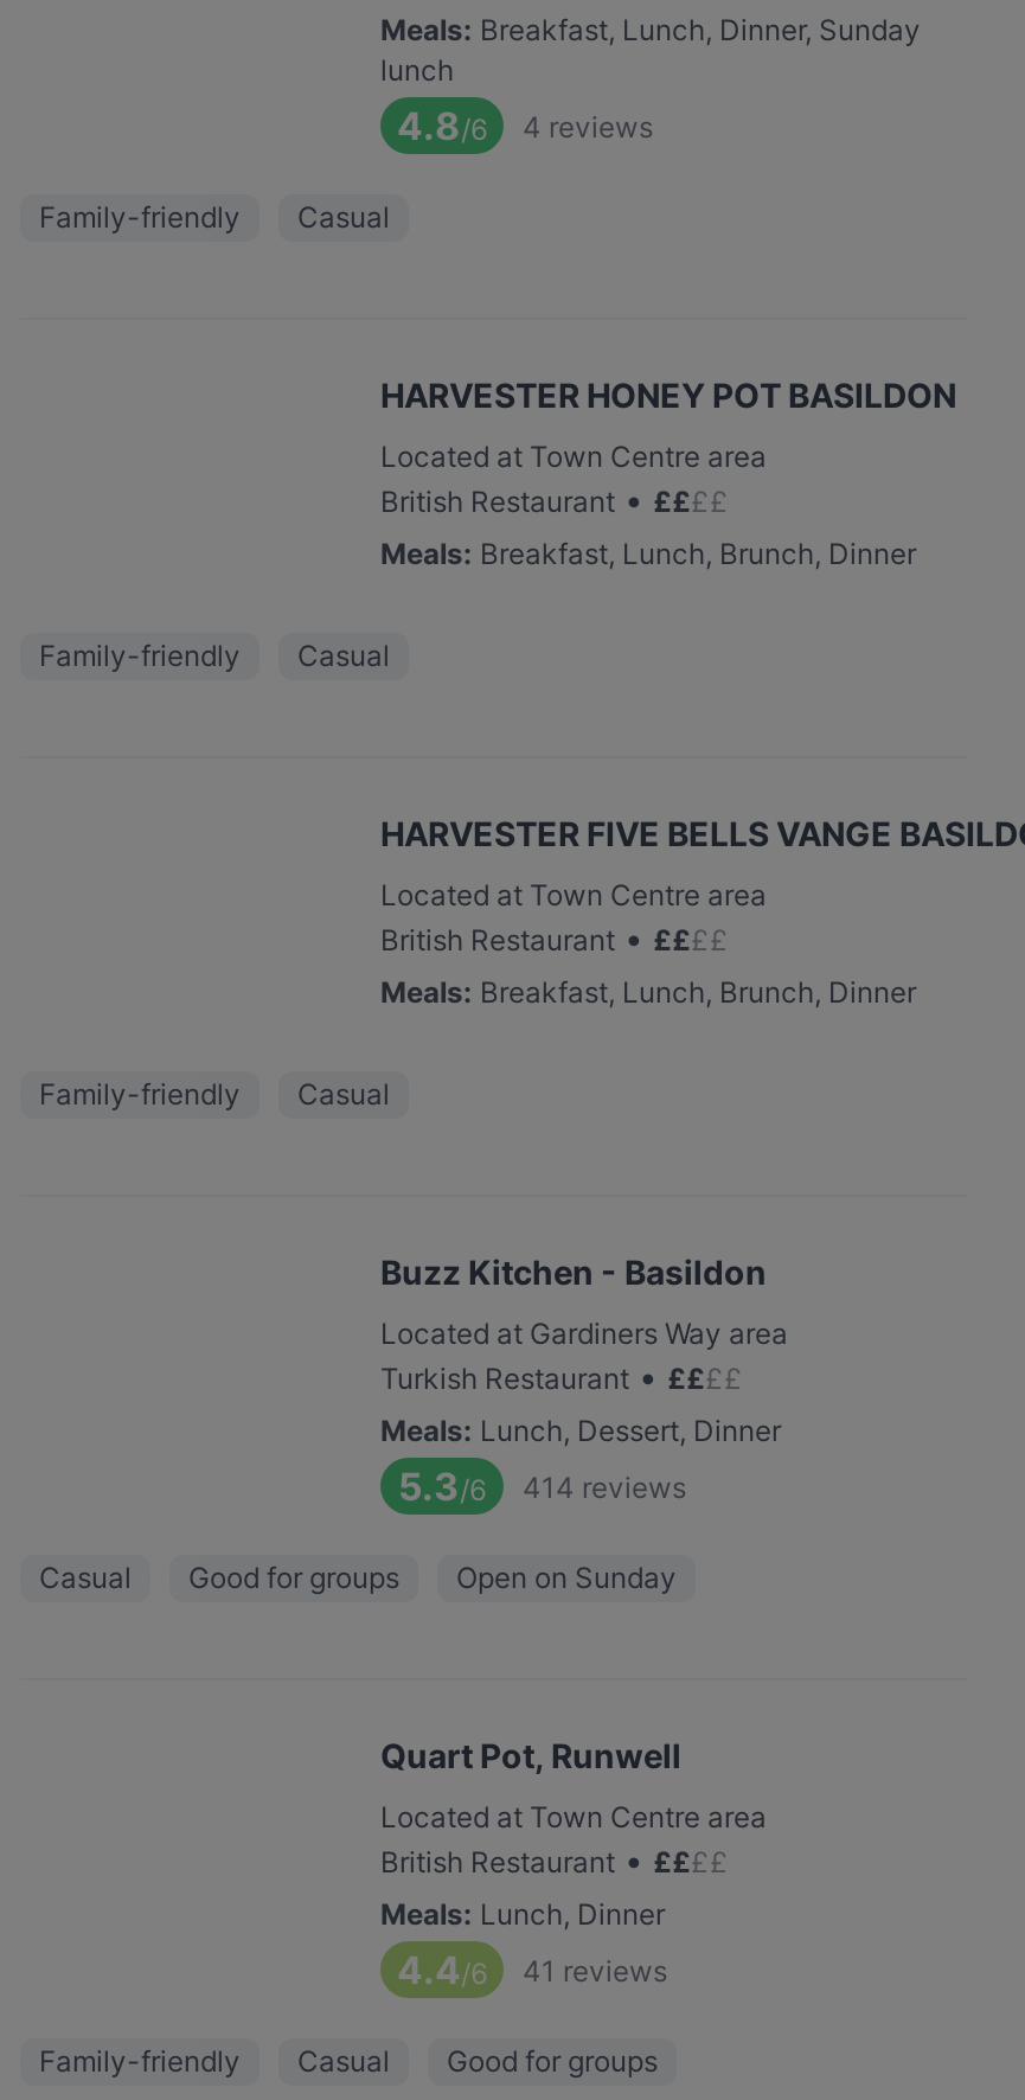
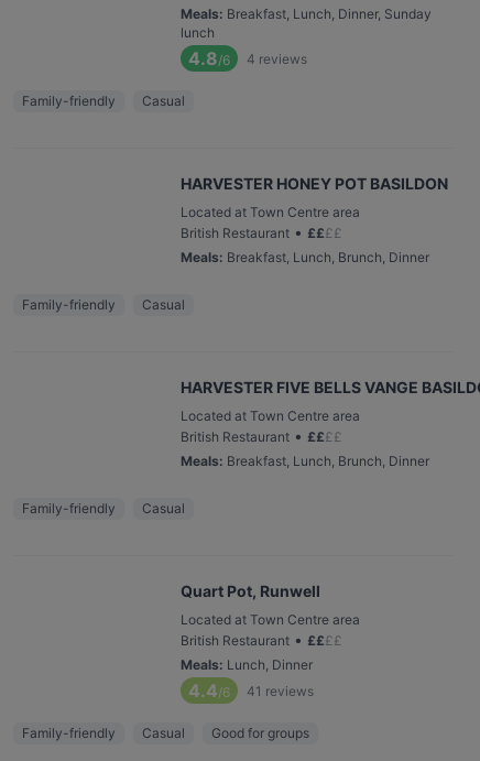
[39,1251,788,1595] Buzz Kitchen - Basildon | Located at Gardiners Way area | Turkish Restaurant • ££££ | Meals: Lunch, Dessert, Dinner | 5.3/6 | 414 reviews | Casual | Good for groups | Open on Sunday -> none

